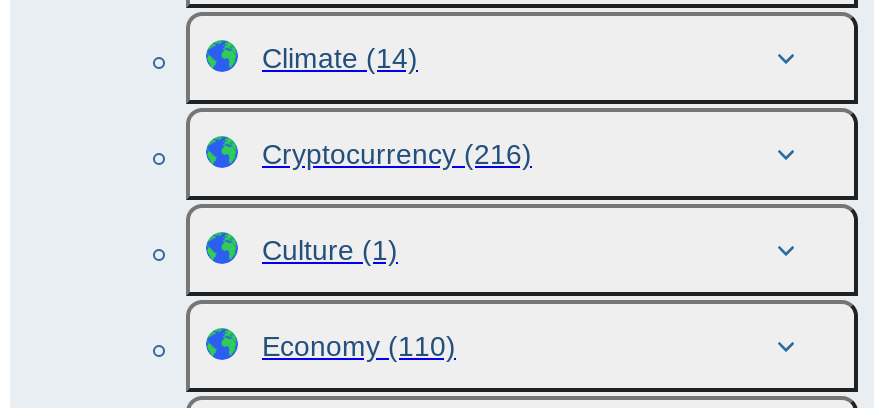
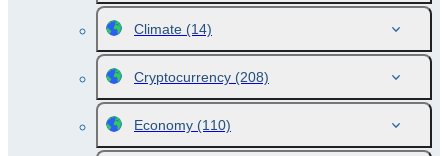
[262,138,532,266] Cryptocurrency (216) | Culture (1) -> [134,69,269,85] Cryptocurrency (208)

